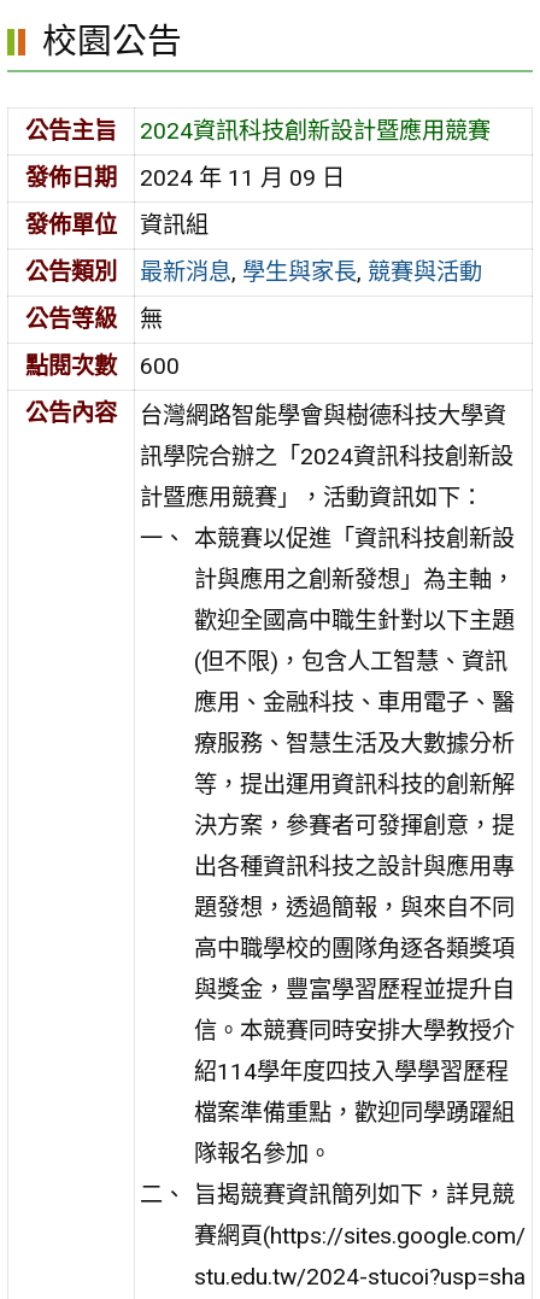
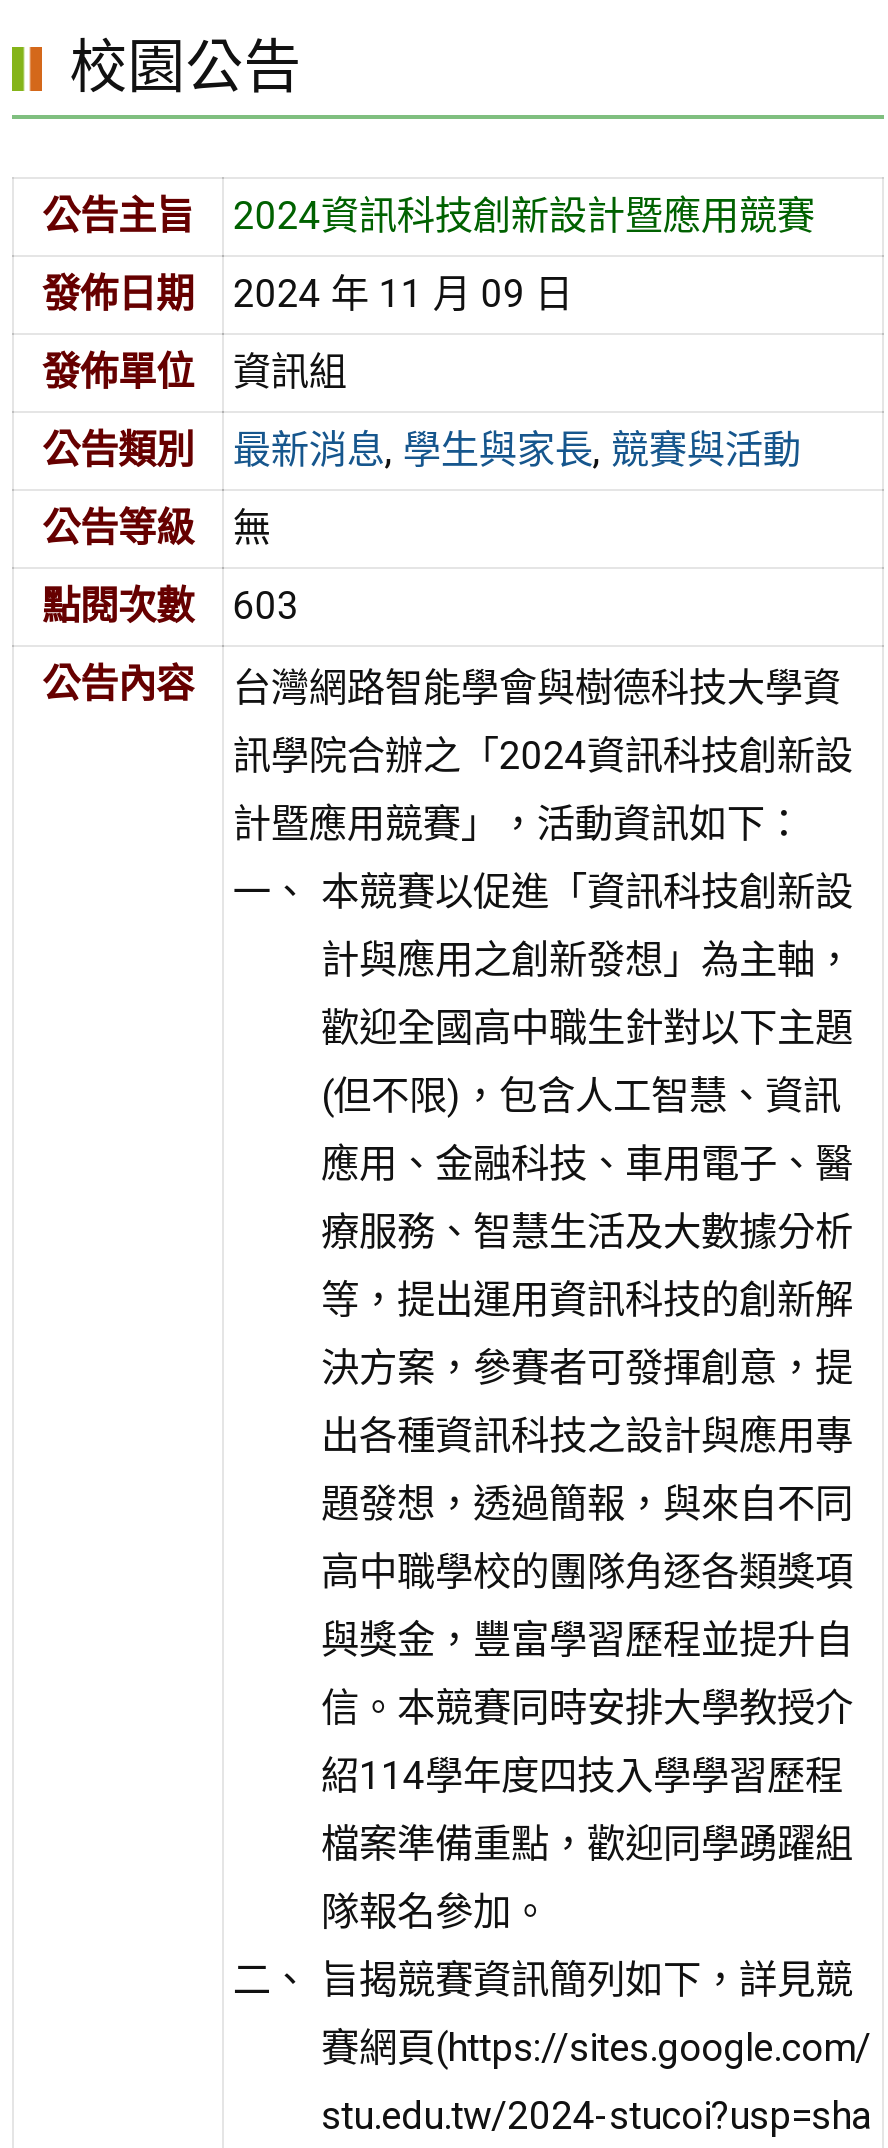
[25,352,180,380] 點閱次數 600 -> [42,583,299,629] 點閱次數 603

